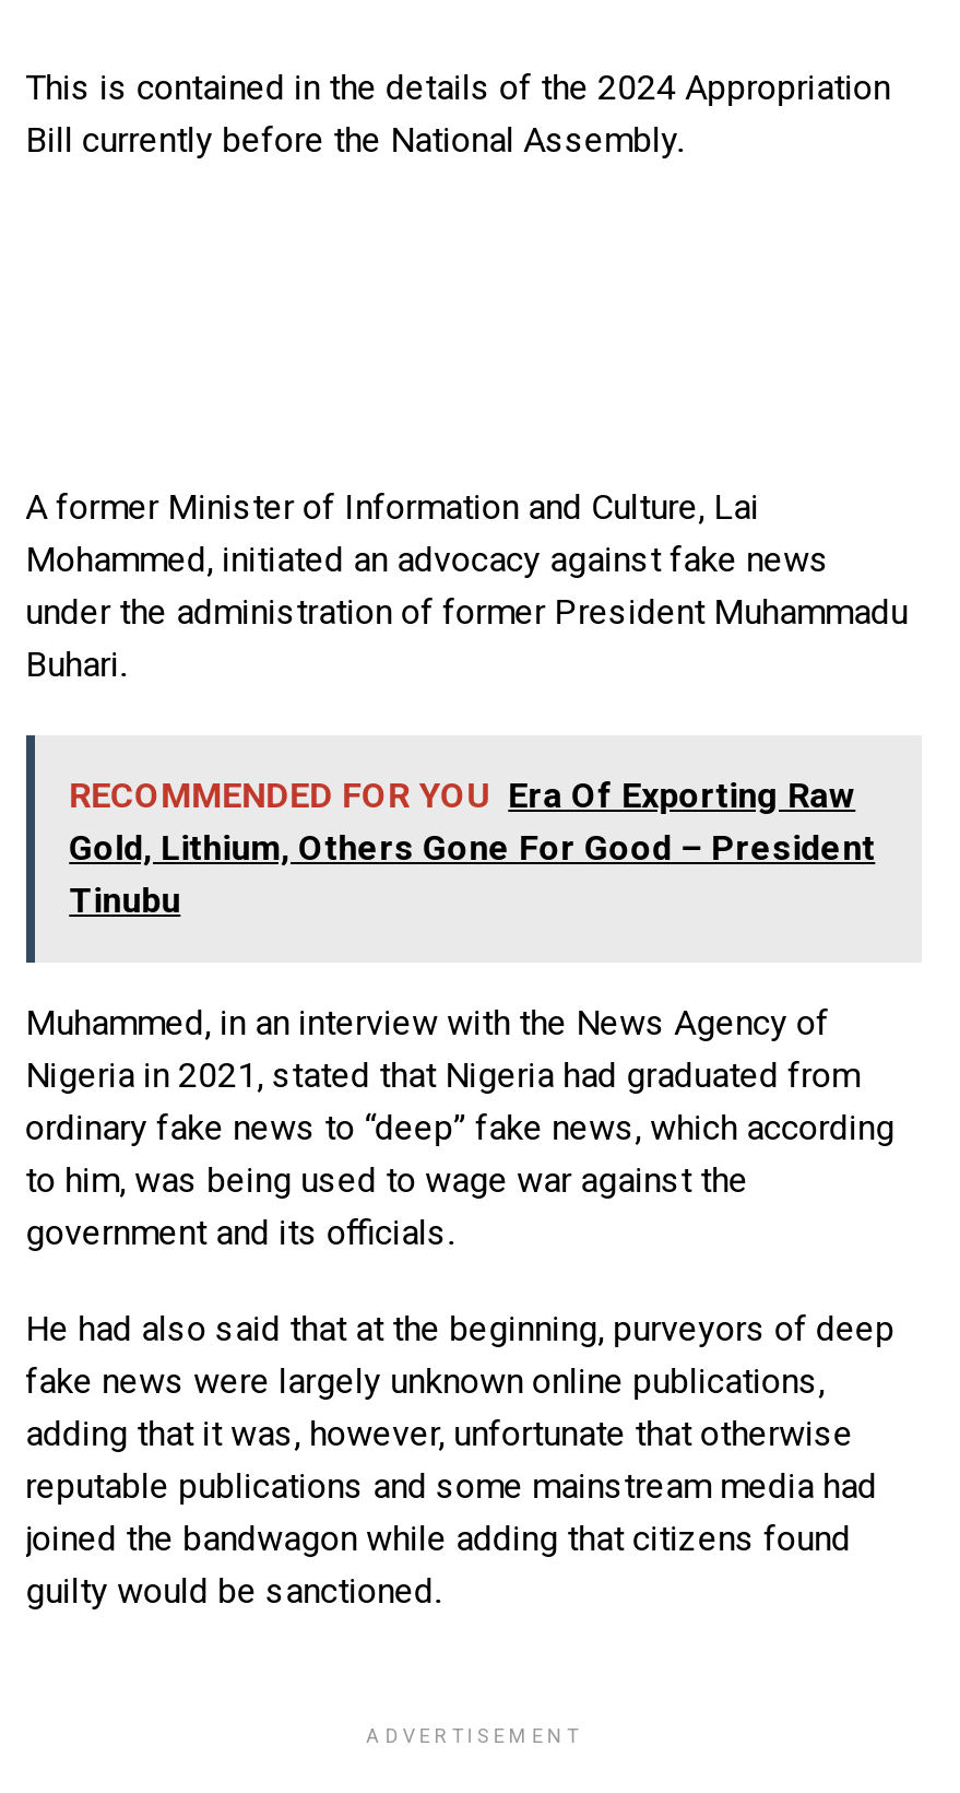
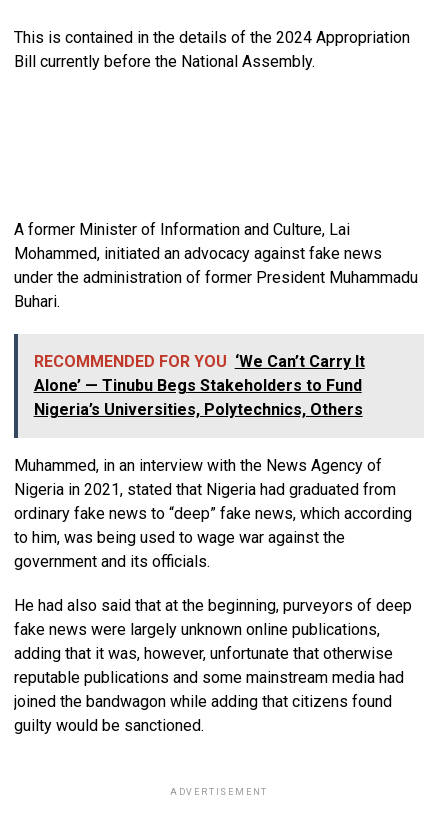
[69,775,875,921] RECOMMENDED FOR YOU Era Of Exporting Raw | Gold, Lithium, Others Gone For Good – President | Tinubu -> [34,352,365,419] RECOMMENDED FOR YOU ‘We Can’t Carry It | Alone’ — Tinubu Begs Stakeholders to Fund | Nigeria’s Universities, Polytechnics, Others

